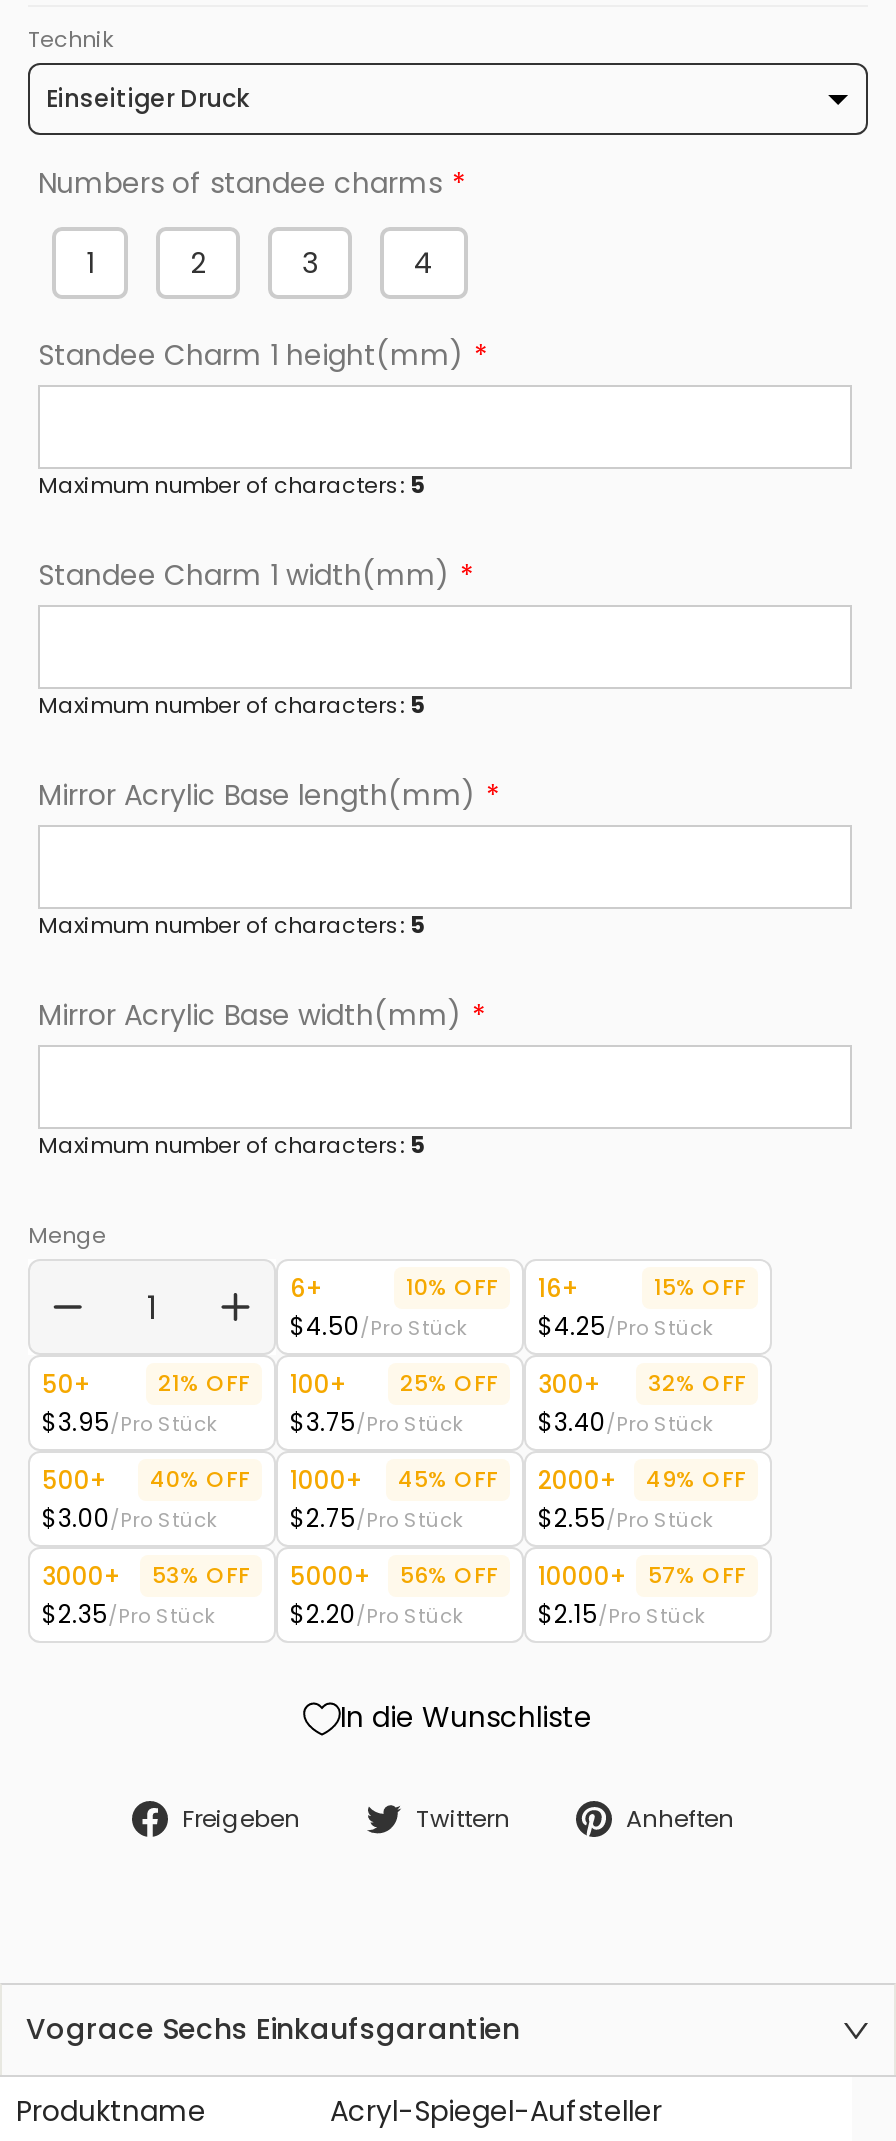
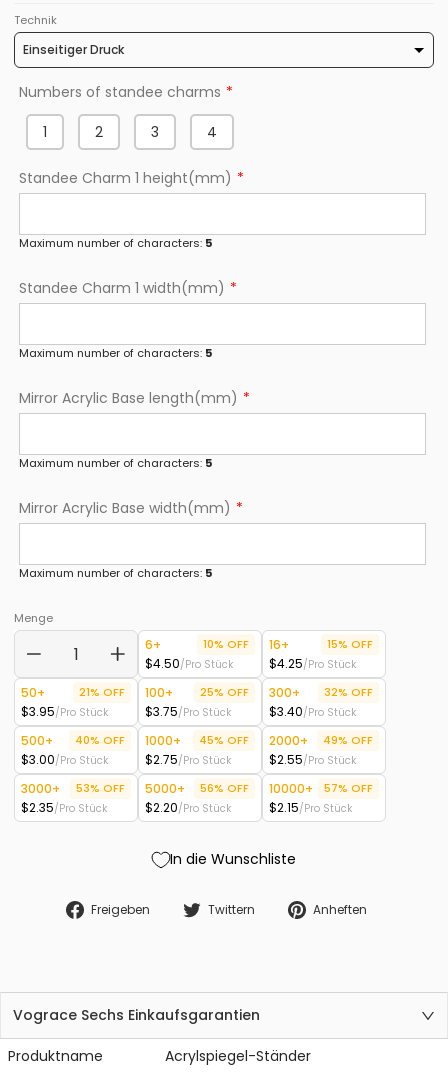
[330,2091,662,2131] Acryl-Spiegel-Aufsteller -> [165,1046,311,1066] Acrylspiegel-Ständer

